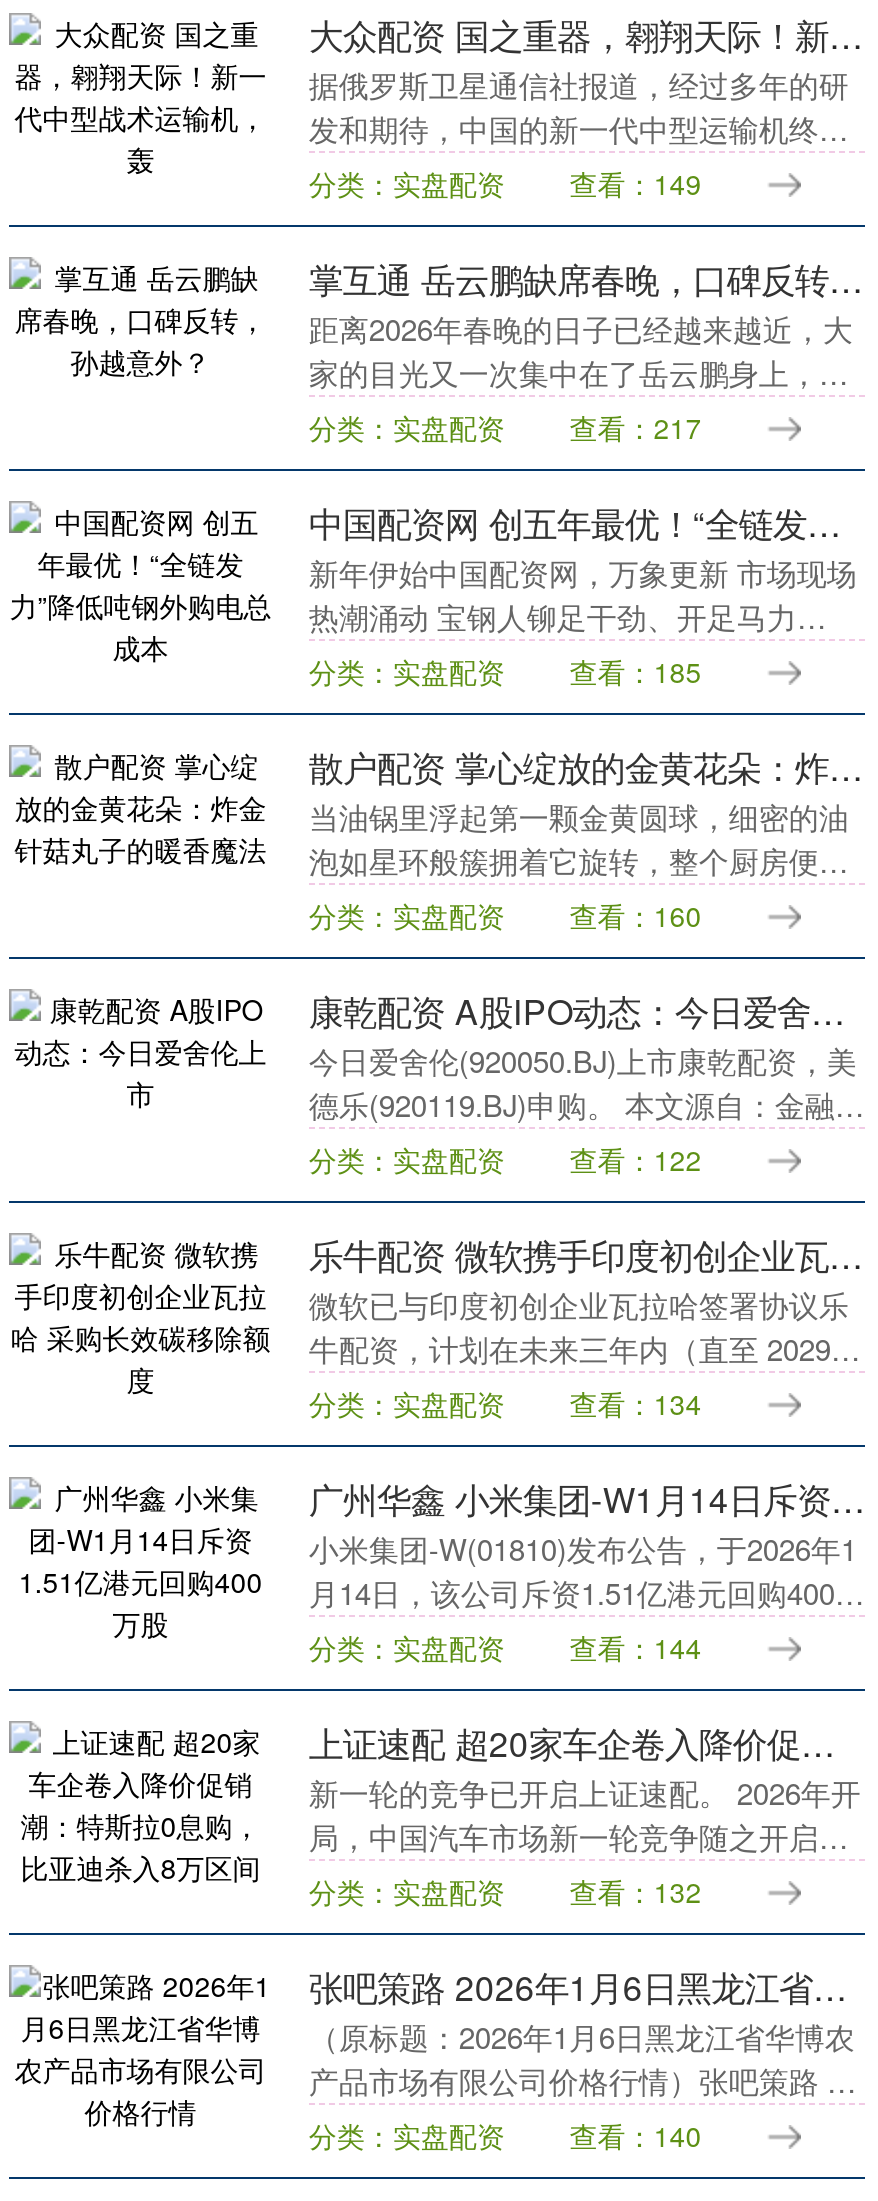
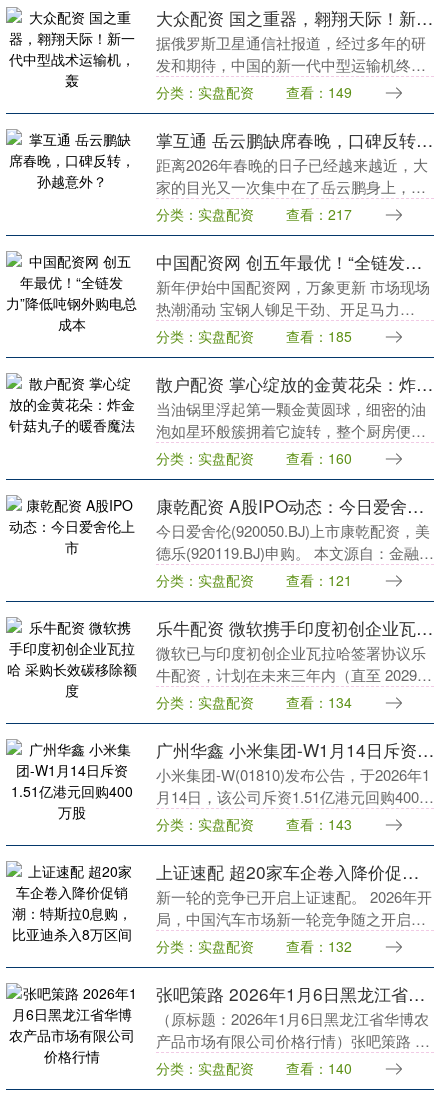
[569,1139,701,1179] 查看：122 -> [286,570,352,590] 查看：121
[569,1627,701,1667] 查看：144 -> [286,814,352,834] 查看：143

